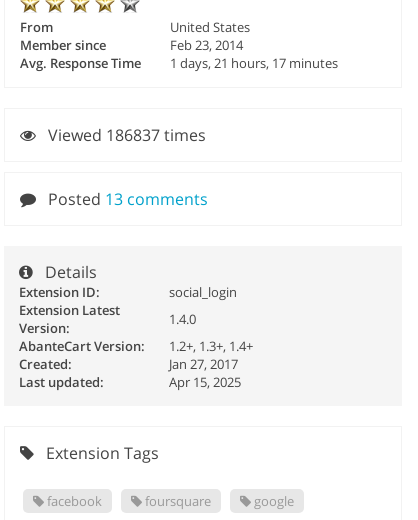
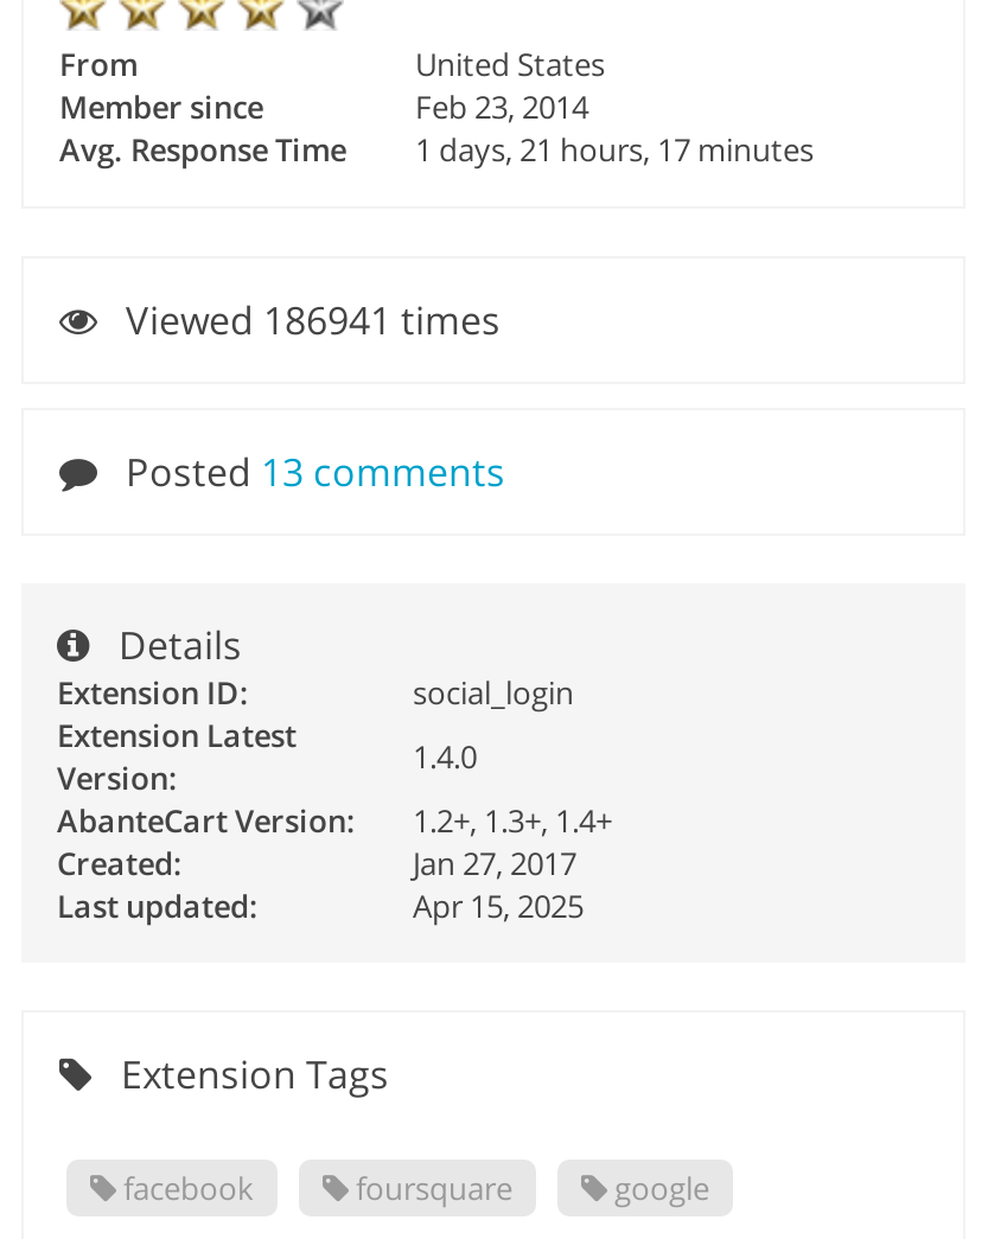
[36,124,206,146] Viewed 186837 times -> [97,295,501,347] Viewed 186941 times

